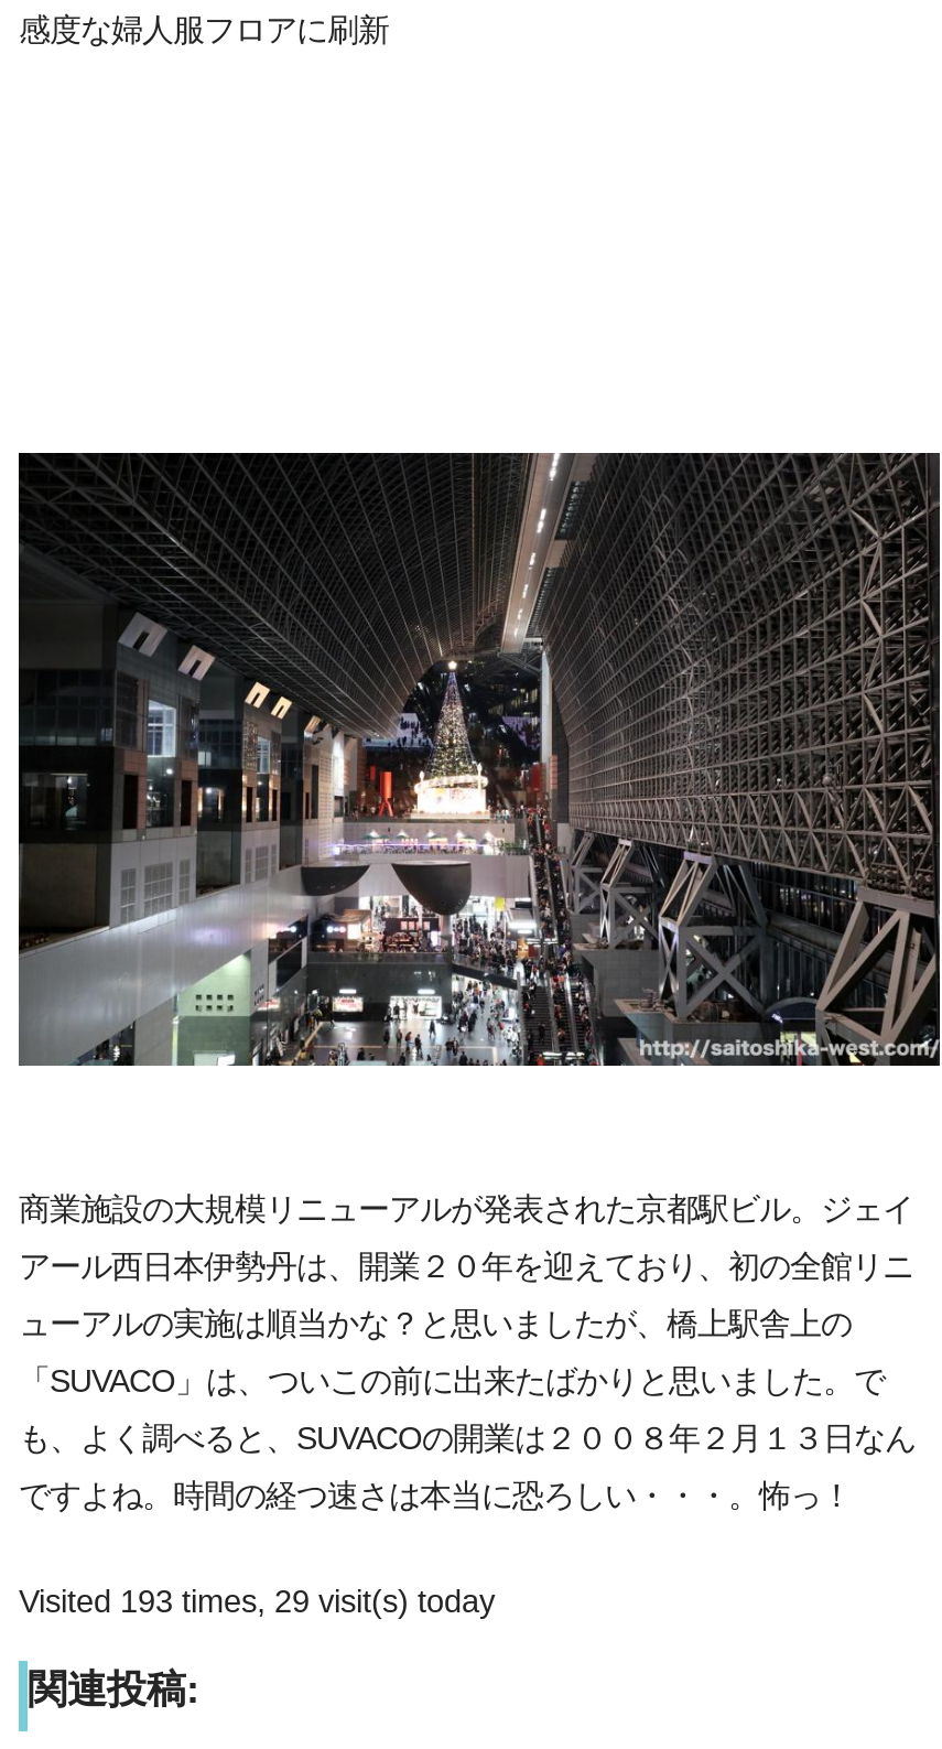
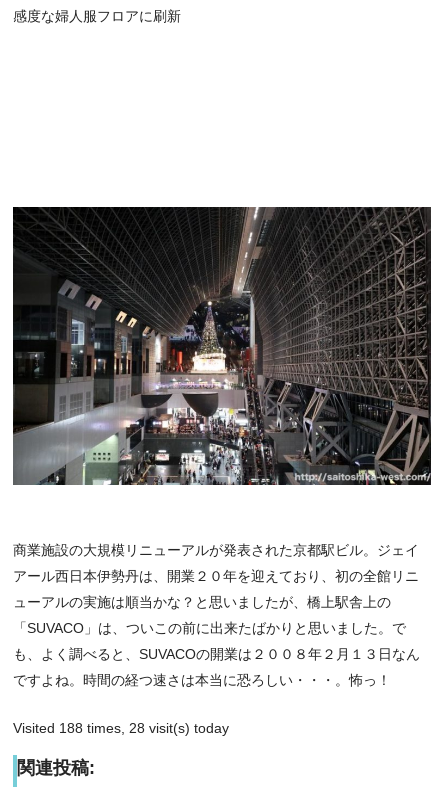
[19,1584,495,1619] Visited 193 times, 29 visit(s) today -> [13,720,229,736] Visited 188 times, 28 visit(s) today

